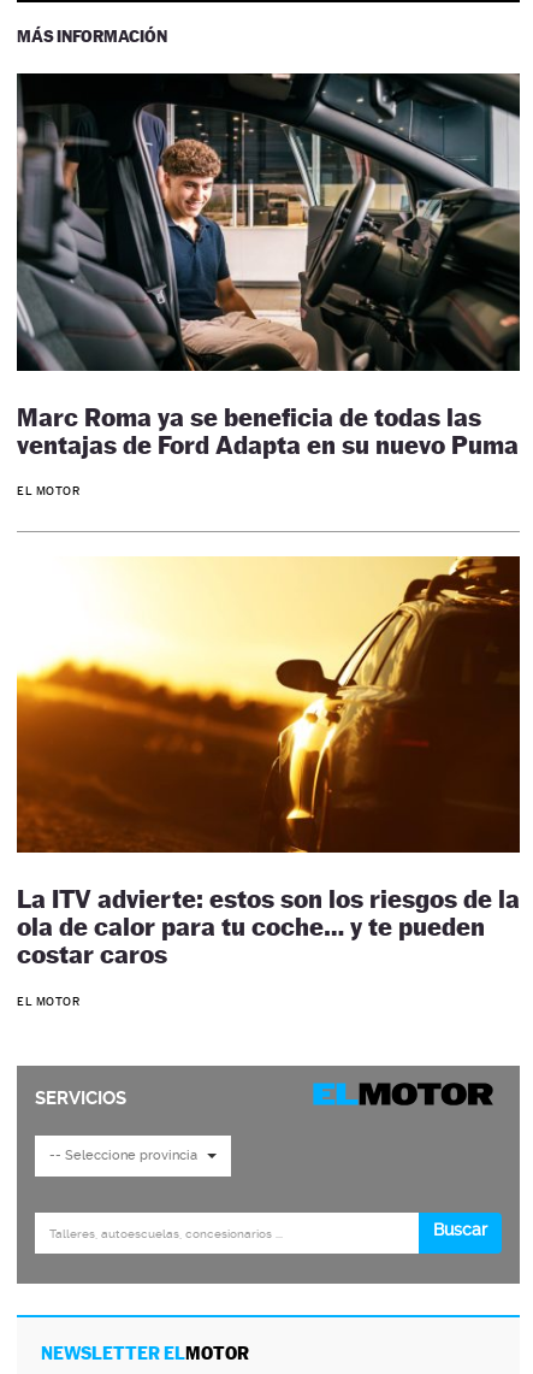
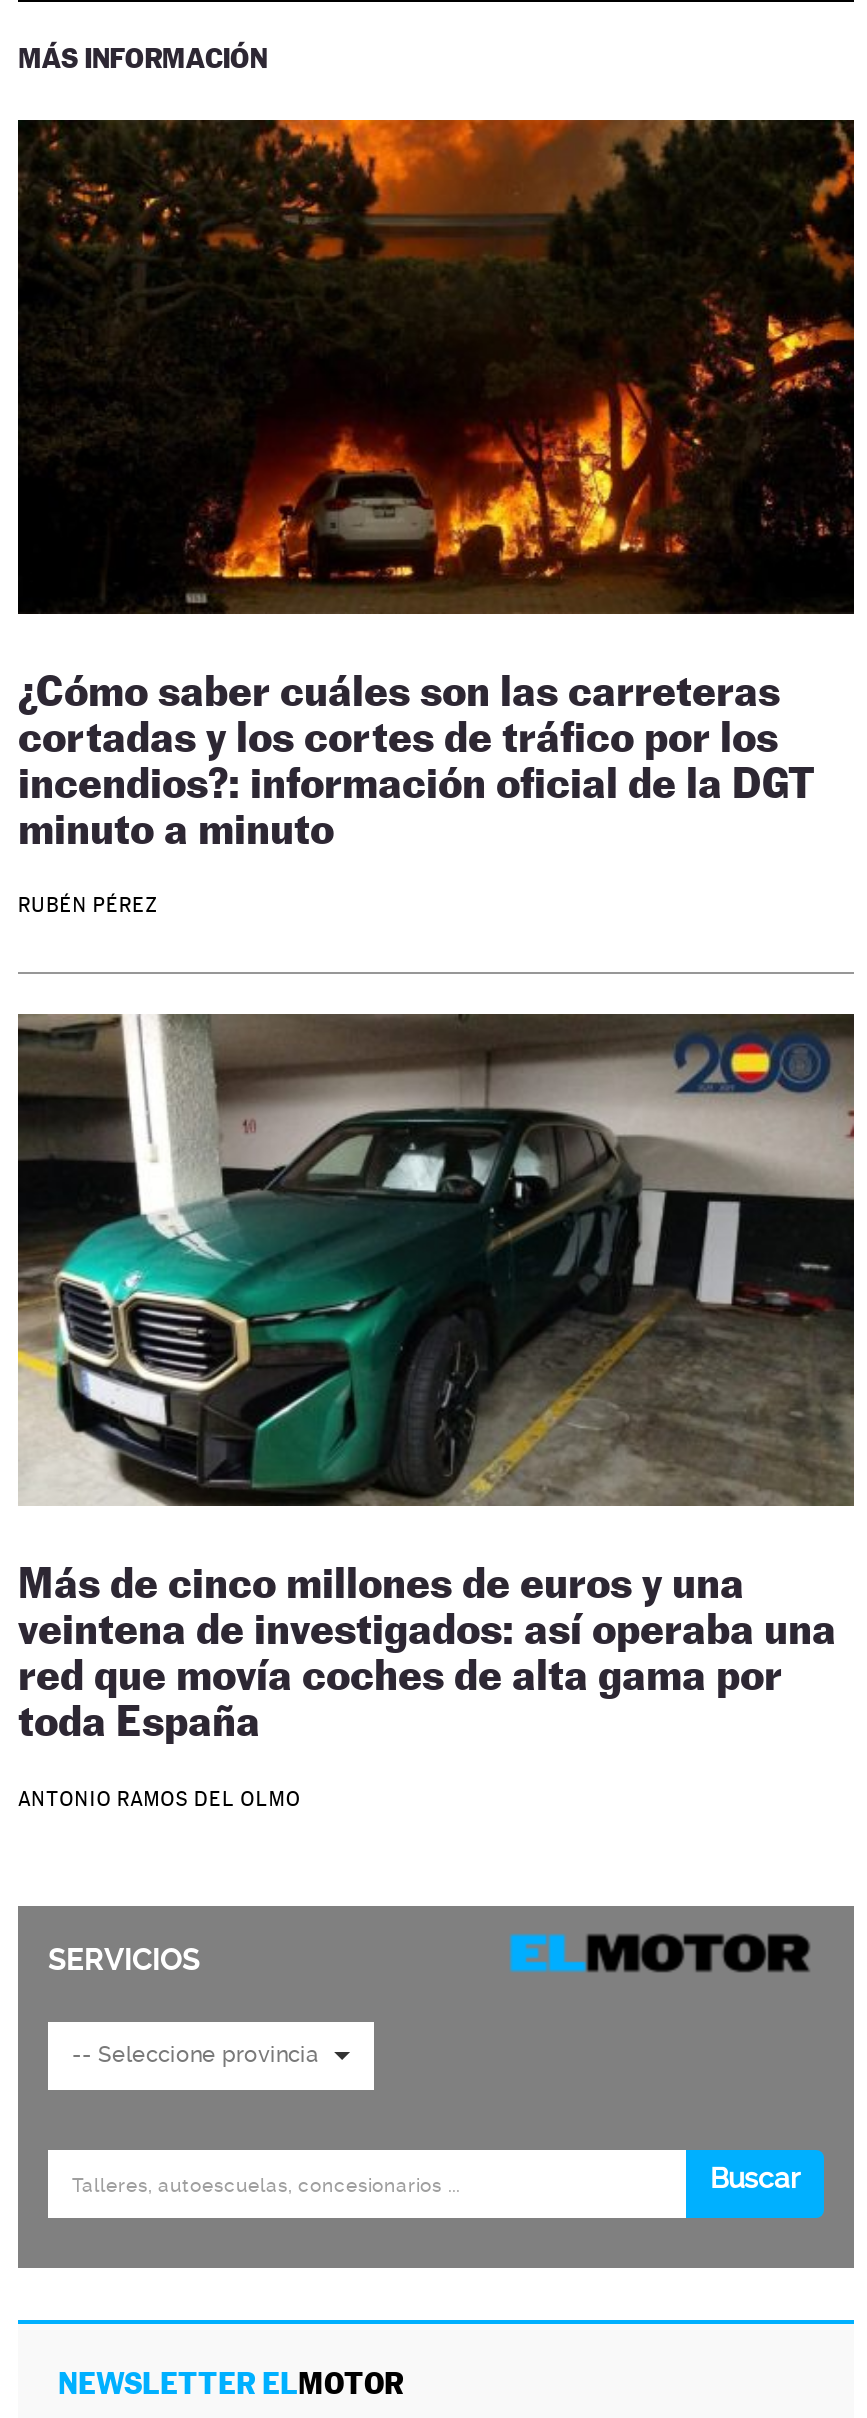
[17,72,521,459] [image] | Marc Roma ya se beneficia de todas las | ventajas de Ford Adapta en su nuevo Puma -> [16,118,856,853] [image] | ¿Cómo saber cuáles son las carreteras | cortadas y los cortes de tráfico por los | incendios?: información oficial de la DGT | minuto a minuto
[17,484,80,497] EL MOTOR -> [18,894,159,916] RUBÉN PÉREZ
[16,555,520,854] [image] -> [16,1012,854,1452] [image]
[17,884,520,970] La ITV advierte: estos son los riesgos de la | ola de calor para tu coche… y te pueden | costar caros -> [18,1558,836,1746] Más de cinco millones de euros y una | veintena de investigados: así operaba una | red que movía coches de alta gama por | toda España
[17,994,80,1008] EL MOTOR -> [18,1787,301,1809] ANTONIO RAMOS DEL OLMO

